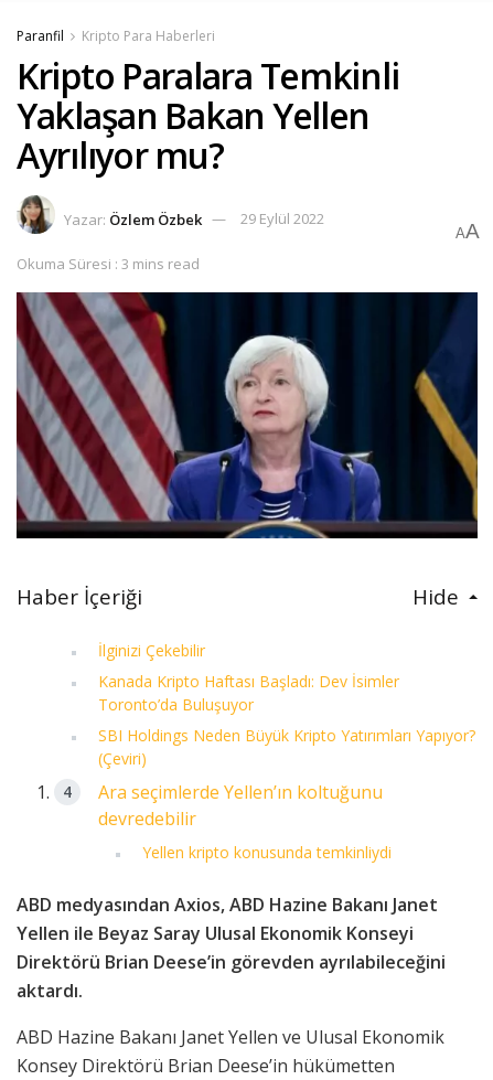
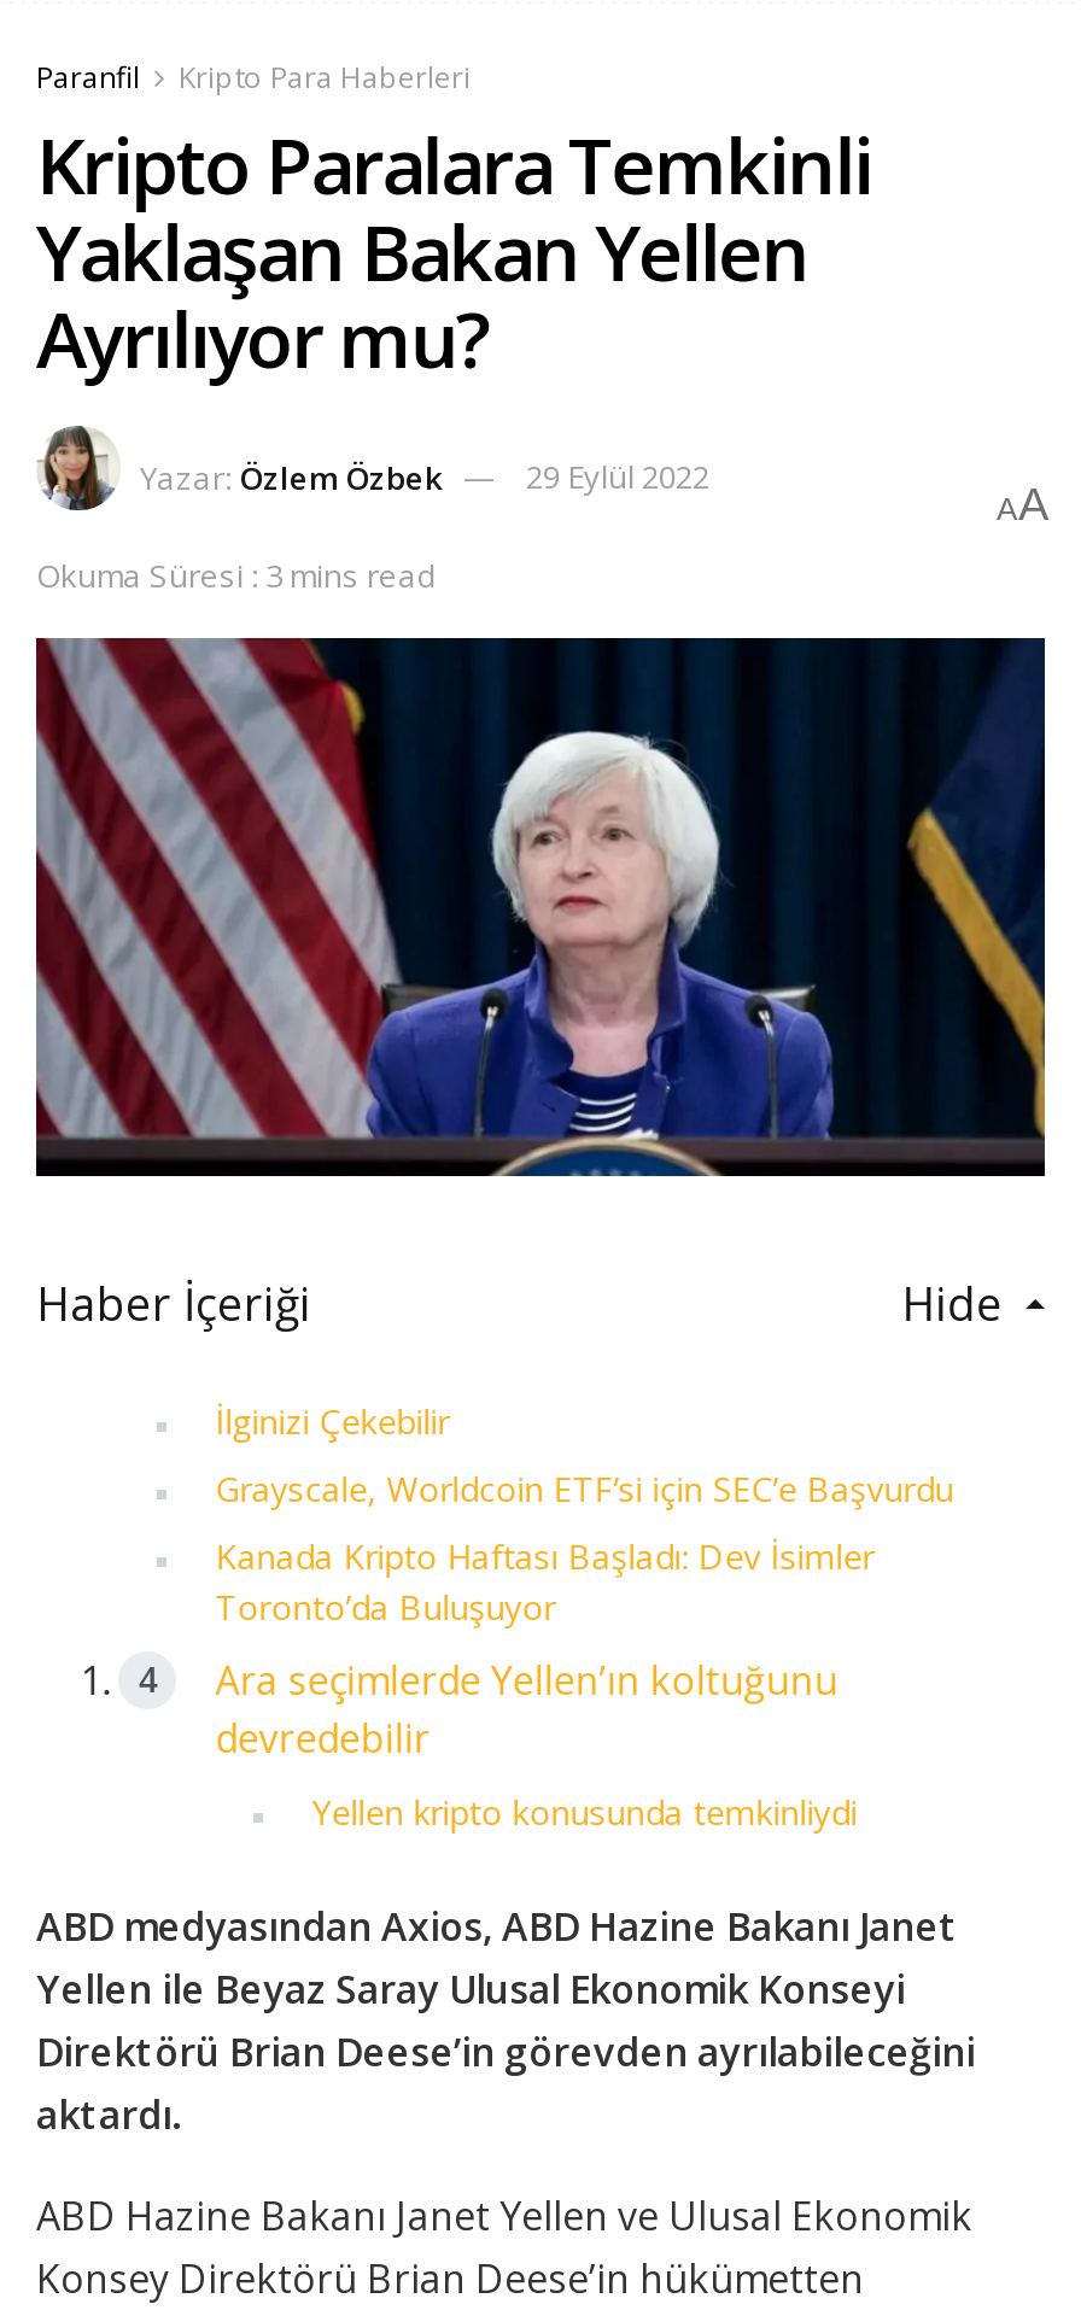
none -> [215,1466,954,1512] Grayscale, Worldcoin ETF’si için SEC’e Başvurdu
moved [98,671,400,715] -> [215,1534,874,1630]: Kanada Kripto Haftası Başladı: Dev İsimler | Toronto’da Buluşuyor
[98,725,476,769] SBI Holdings Neden Büyük Kripto Yatırımları Yapıyor? | (Çeviri) -> none

